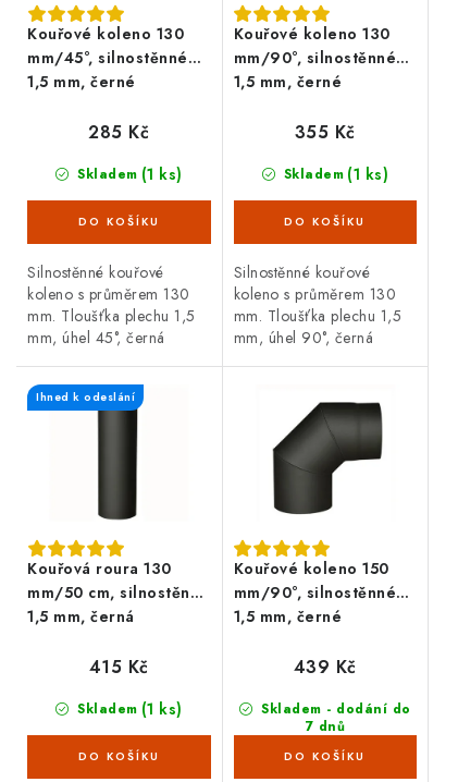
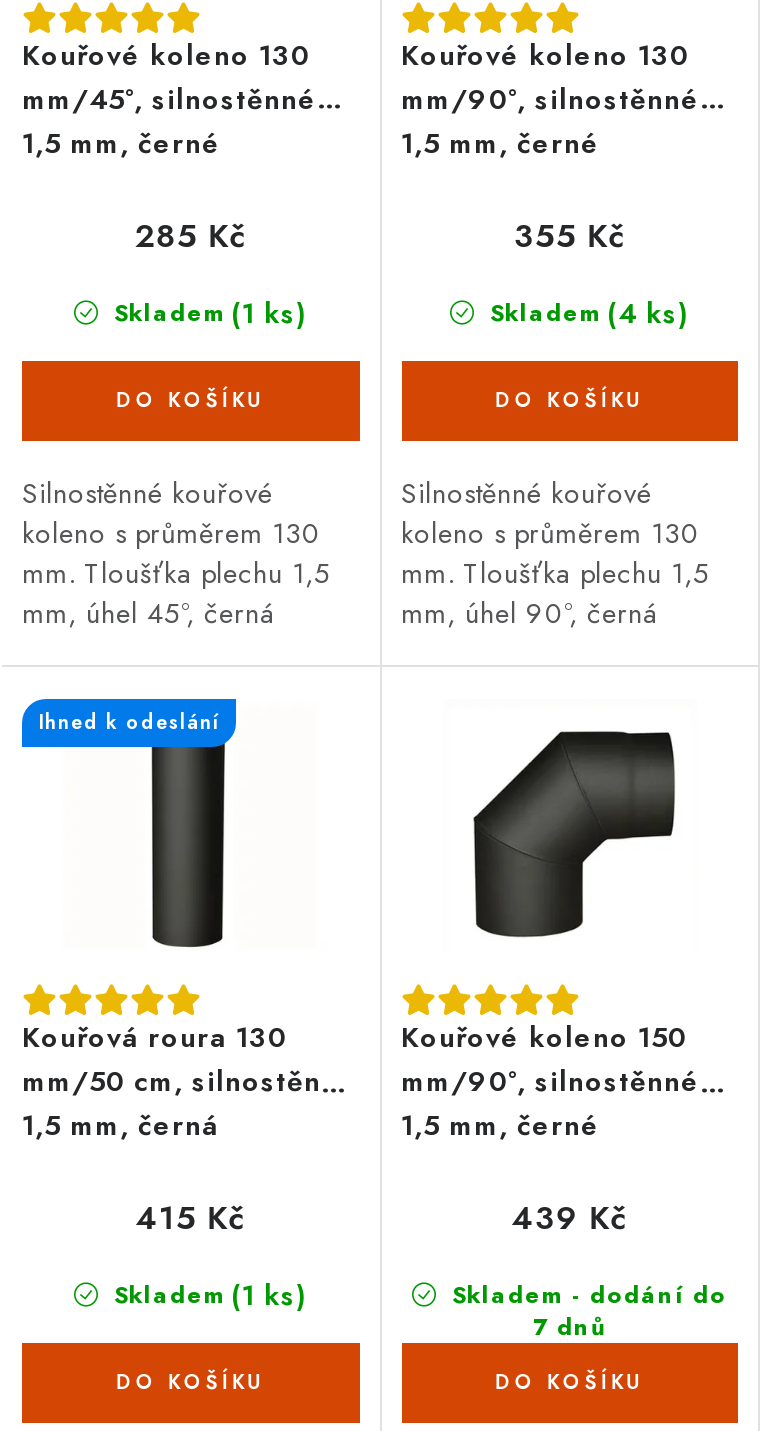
[278,163,388,185] Skladem (1 ks) -> [481,292,689,332] Skladem (4 ks)

